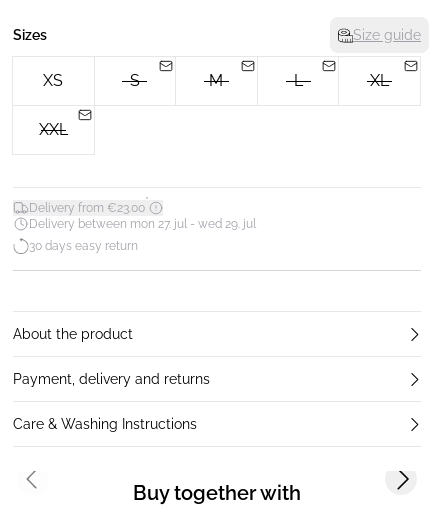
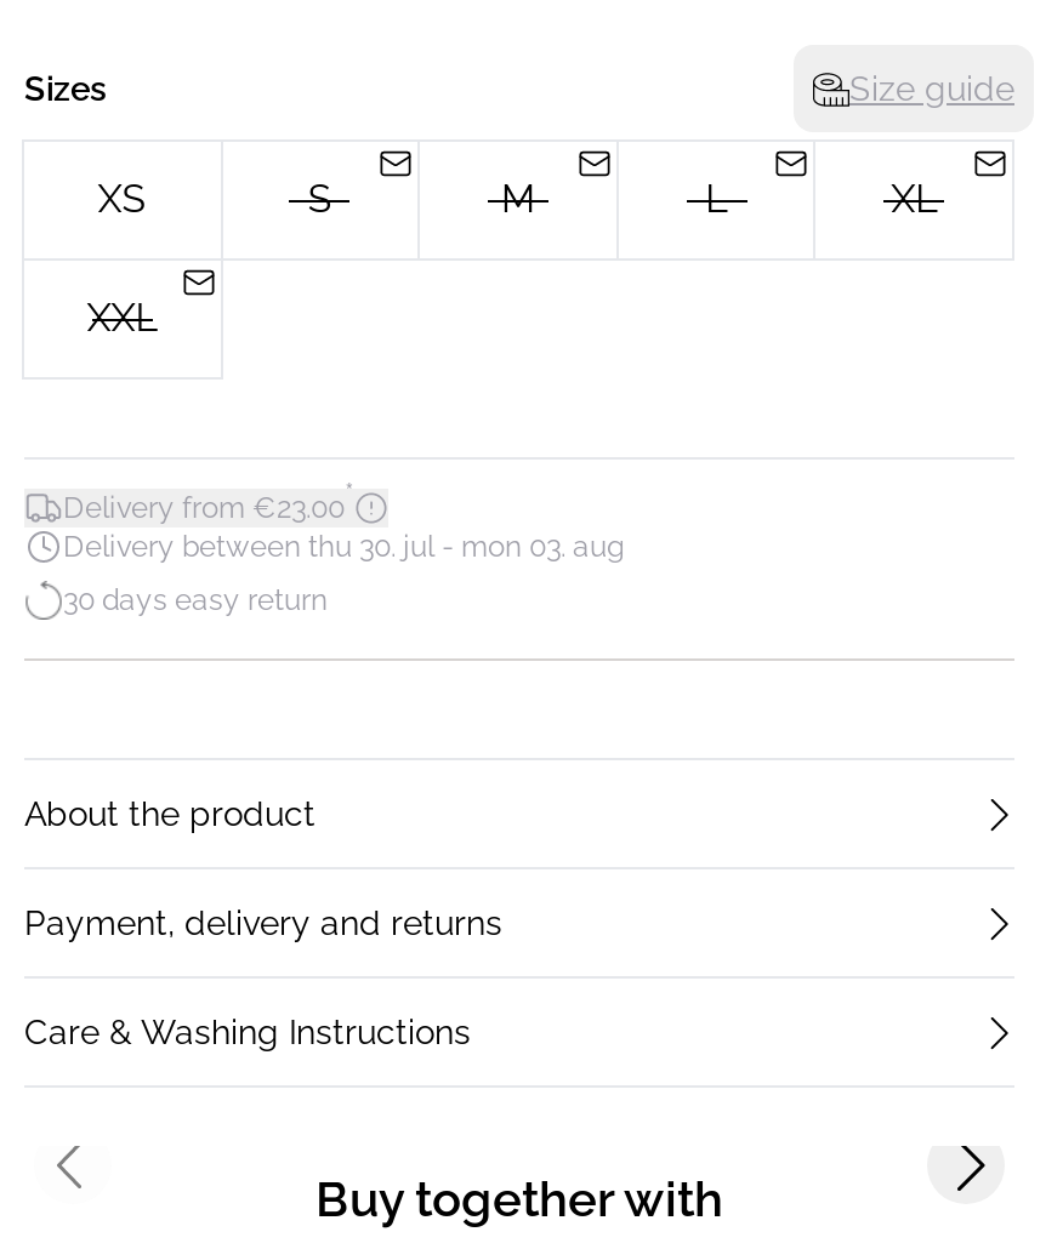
[29,217,256,231] Delivery between mon 27. jul - wed 29. jul -> [63,530,624,564] Delivery between thu 30. jul - mon 03. aug

